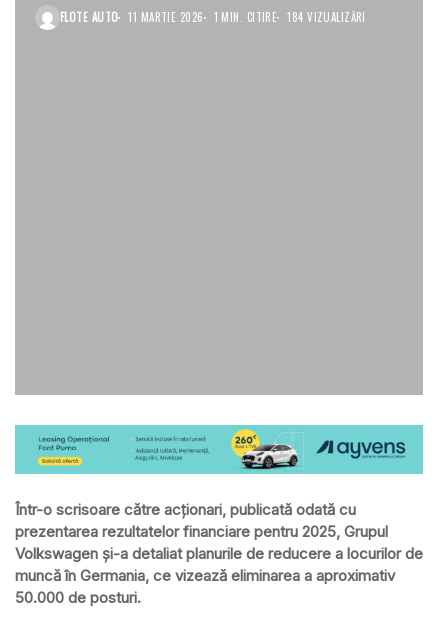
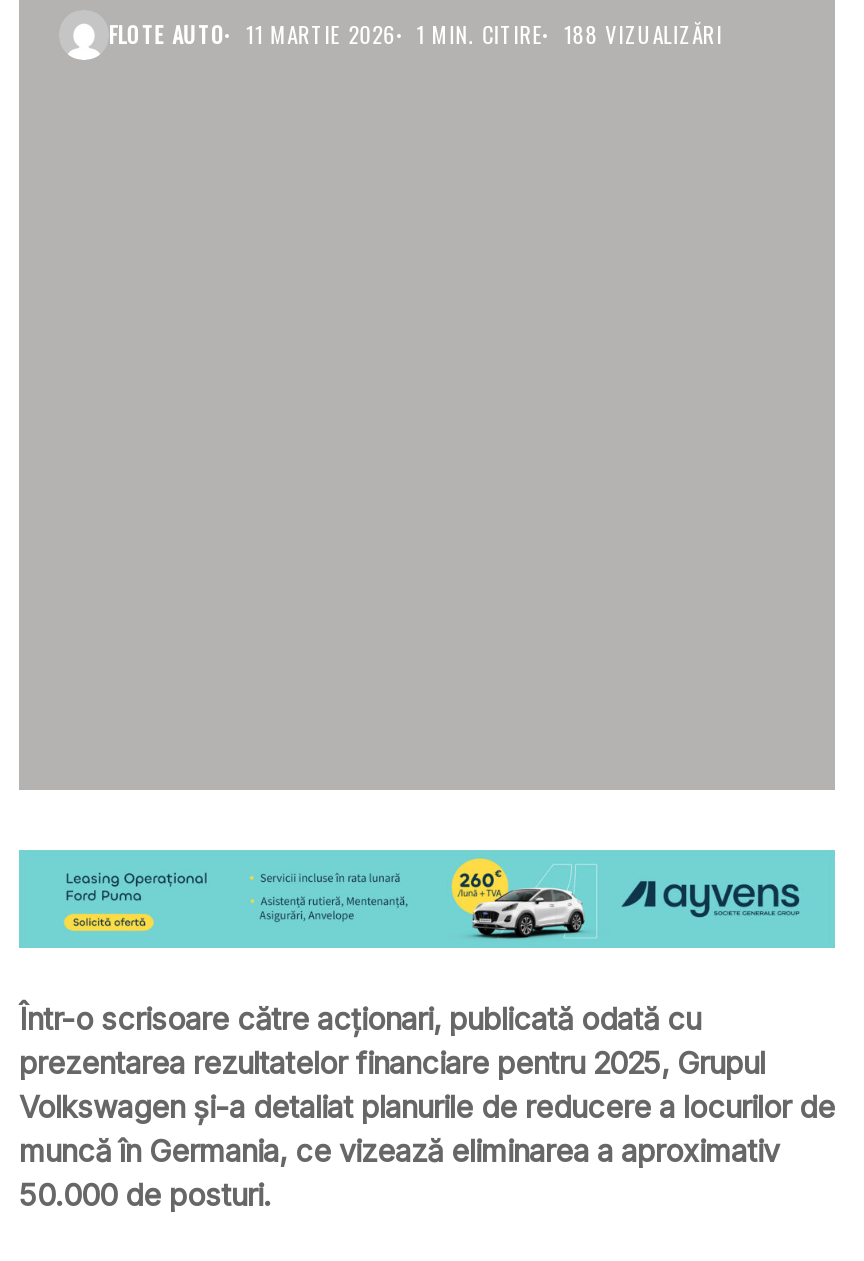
[60,9,366,25] FLOTE AUTO 11 MARTIE 2026 1 MIN. CITIRE 184 VIZUALIZĂRI -> [109,19,723,51] FLOTE AUTO 11 MARTIE 2026 1 MIN. CITIRE 188 VIZUALIZĂRI

